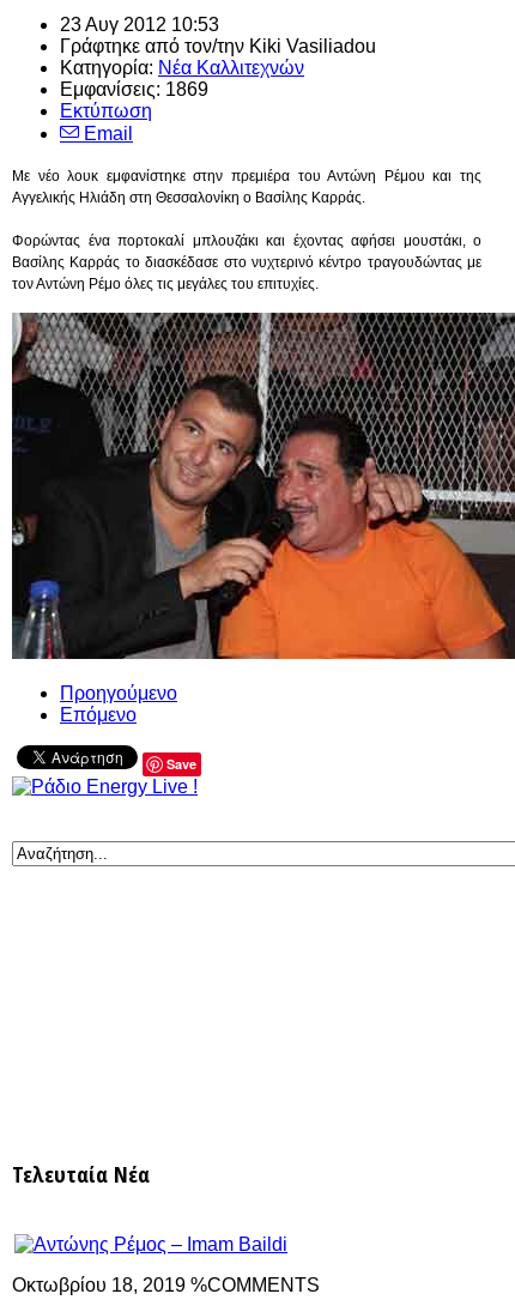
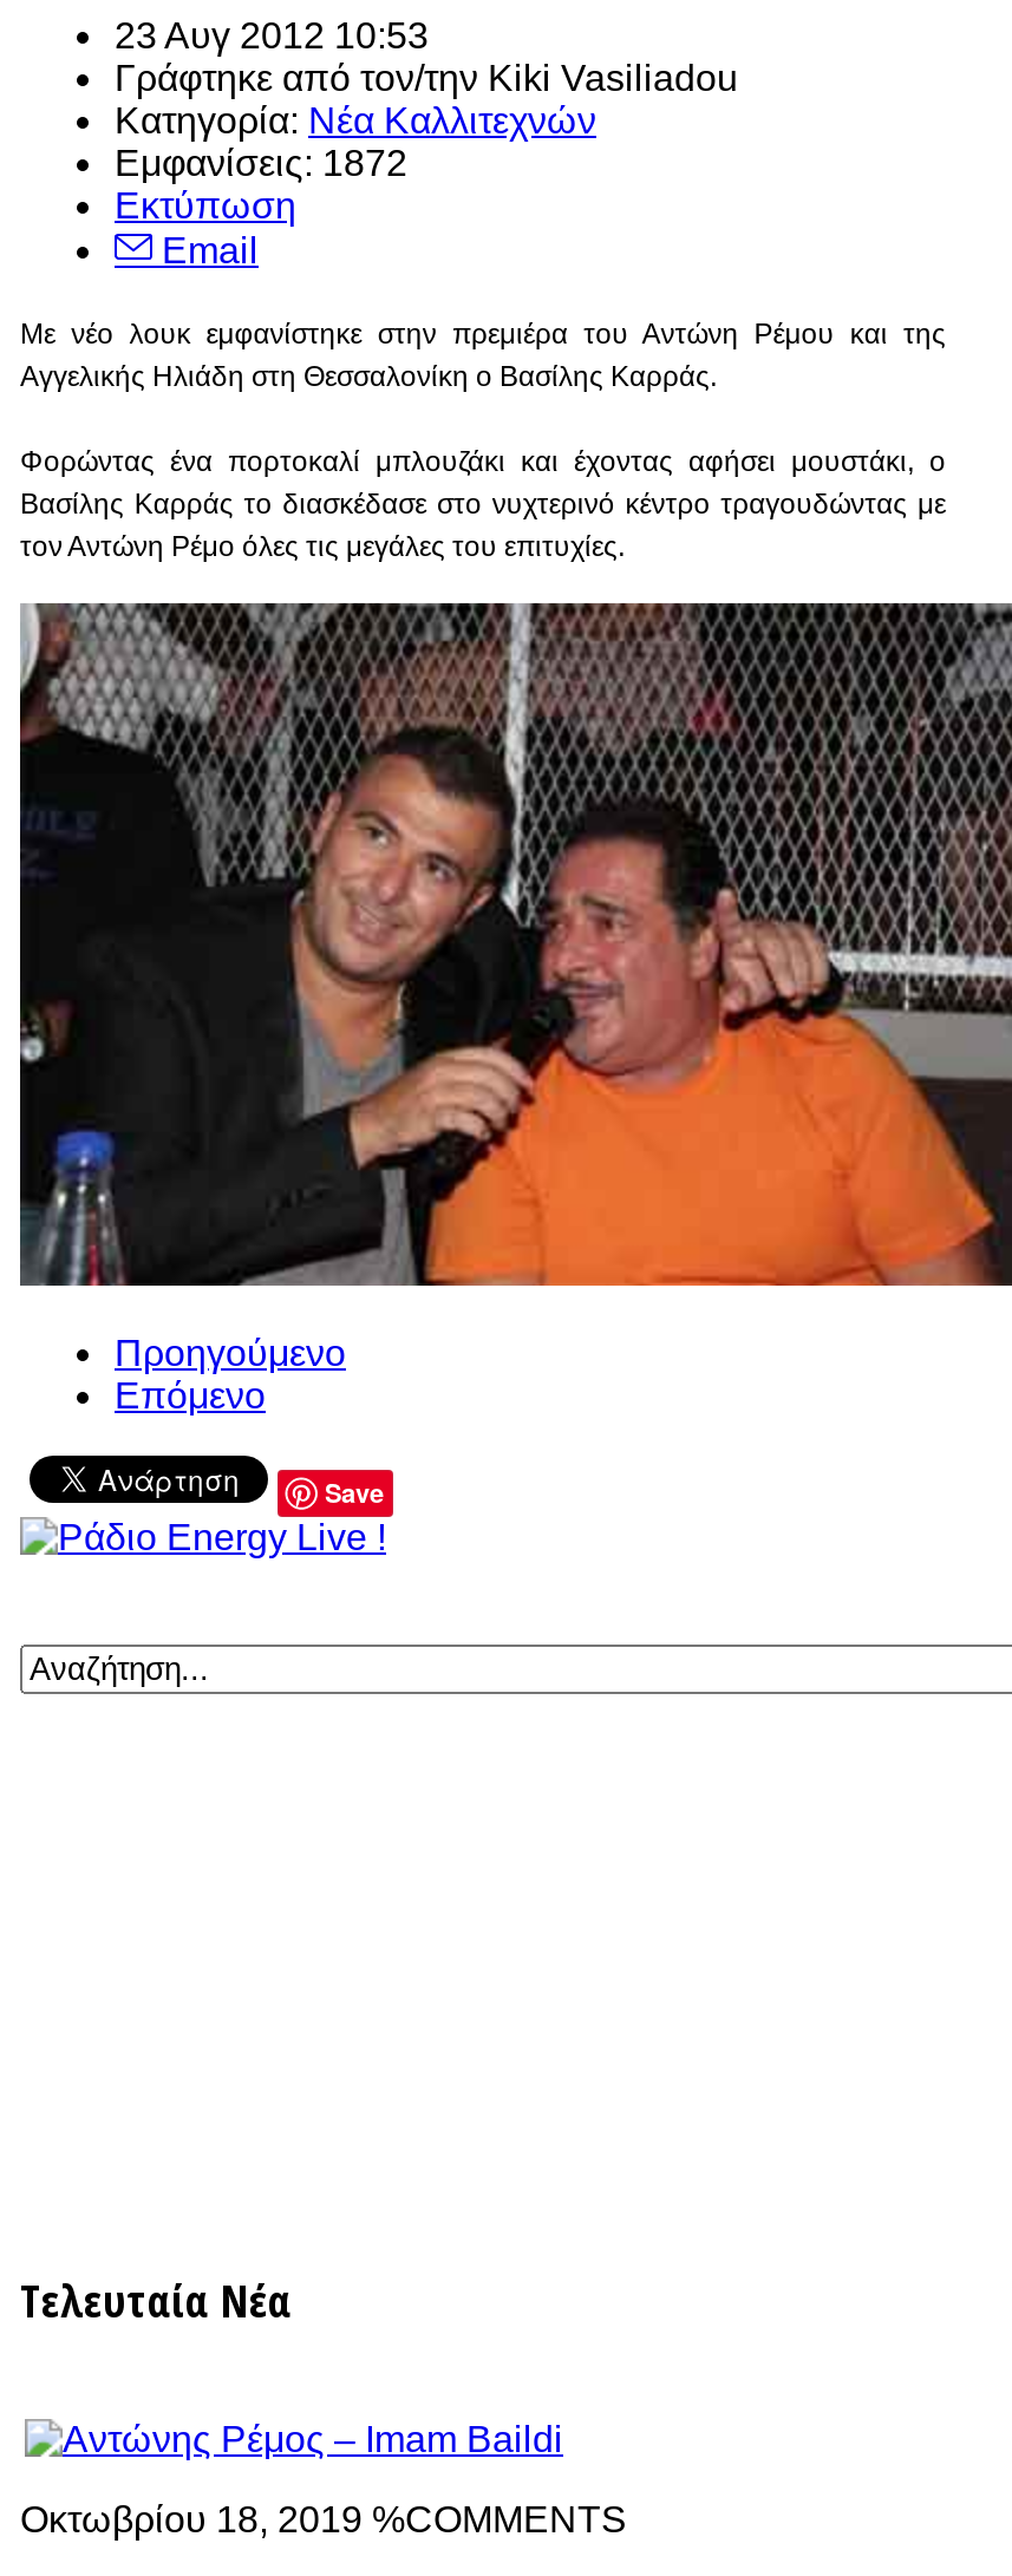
[60,78,208,99] Εμφανίσεις: 1869 -> [115,142,407,182] Εμφανίσεις: 1872

